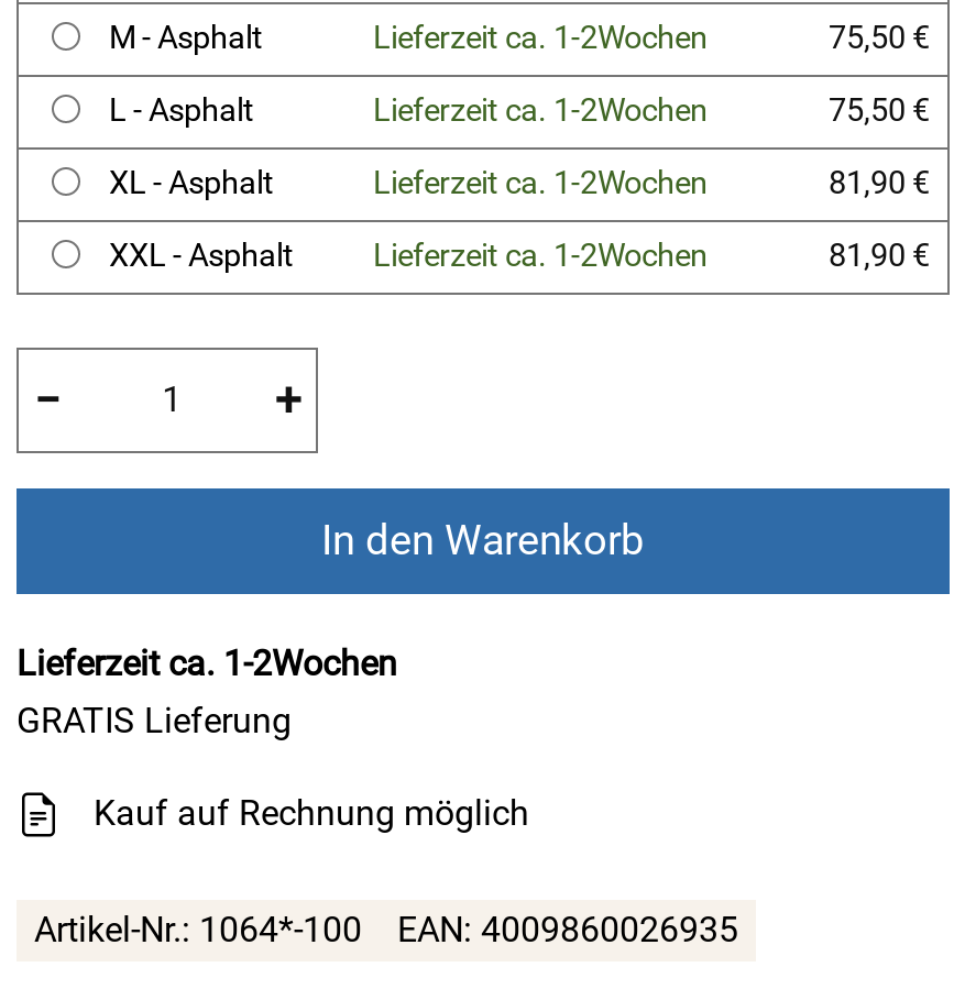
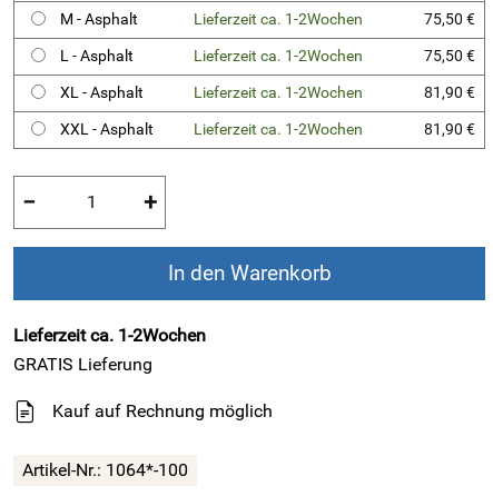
[397,910,738,951] EAN: 4009860026935 -> none

